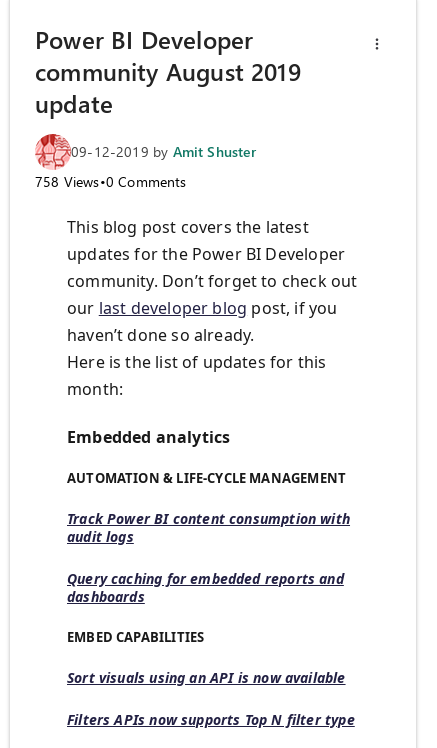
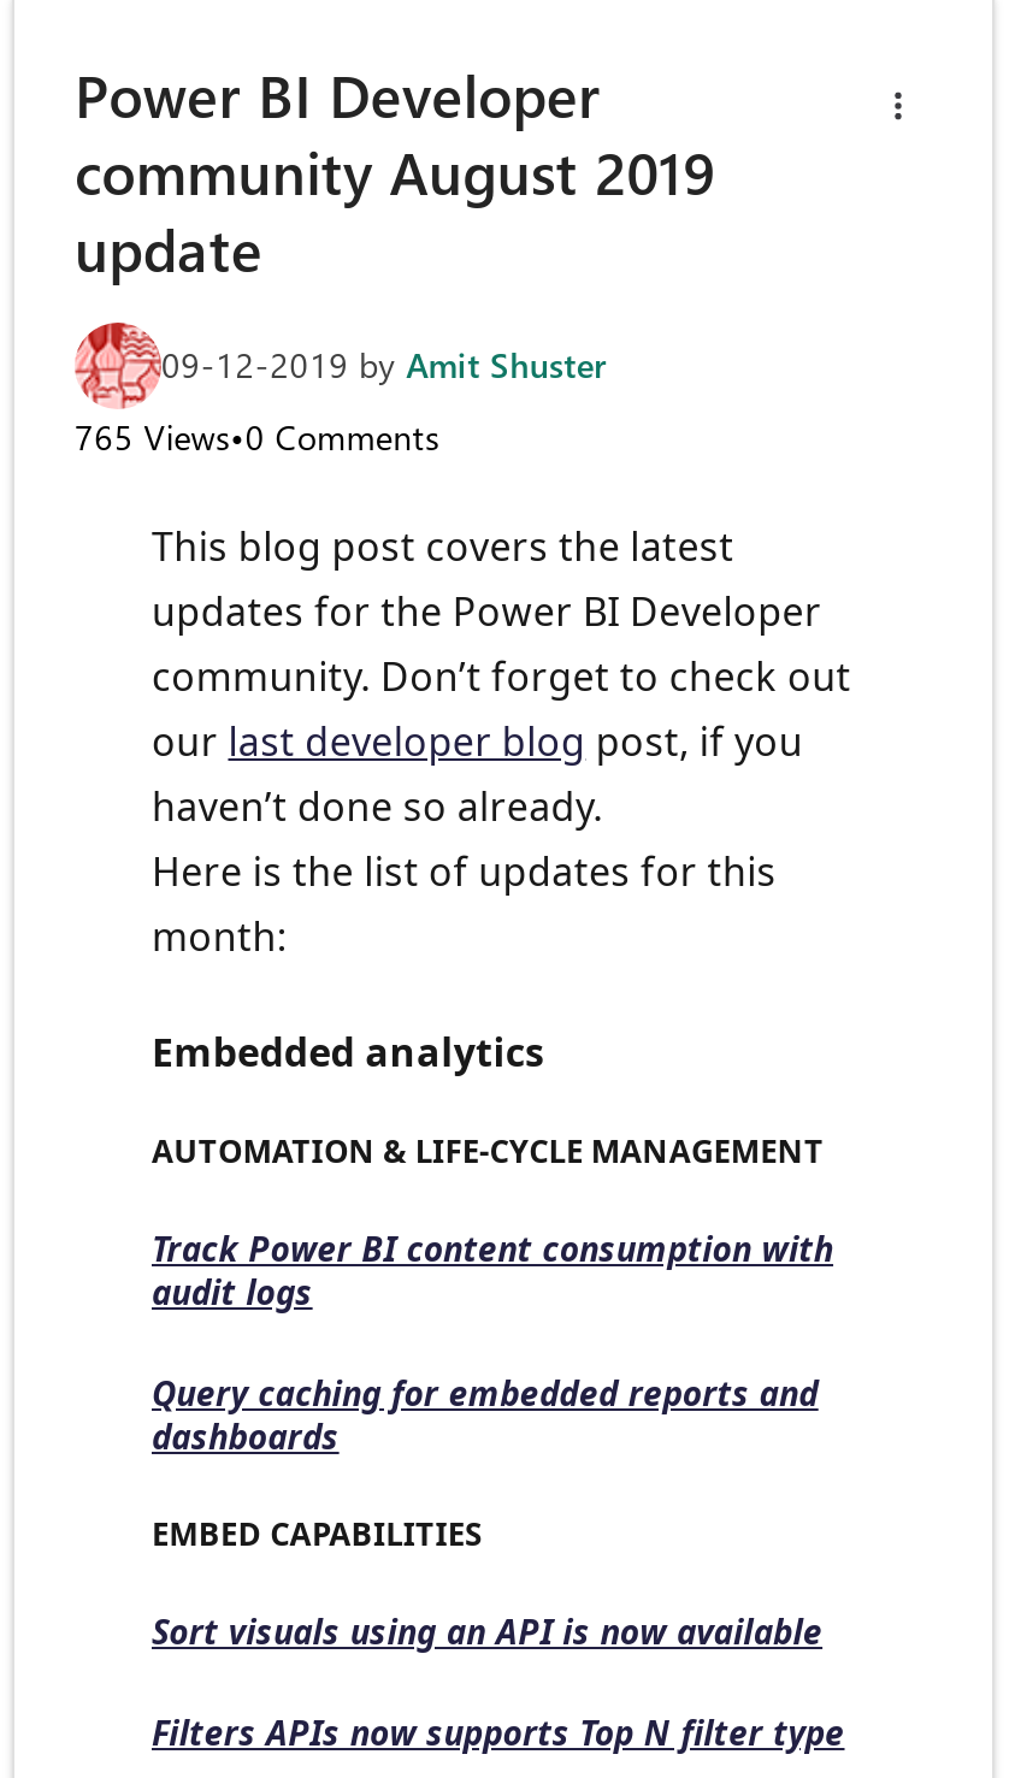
[35,172,187,191] 758 Views•0 Comments -> [75,415,440,461] 765 Views•0 Comments

